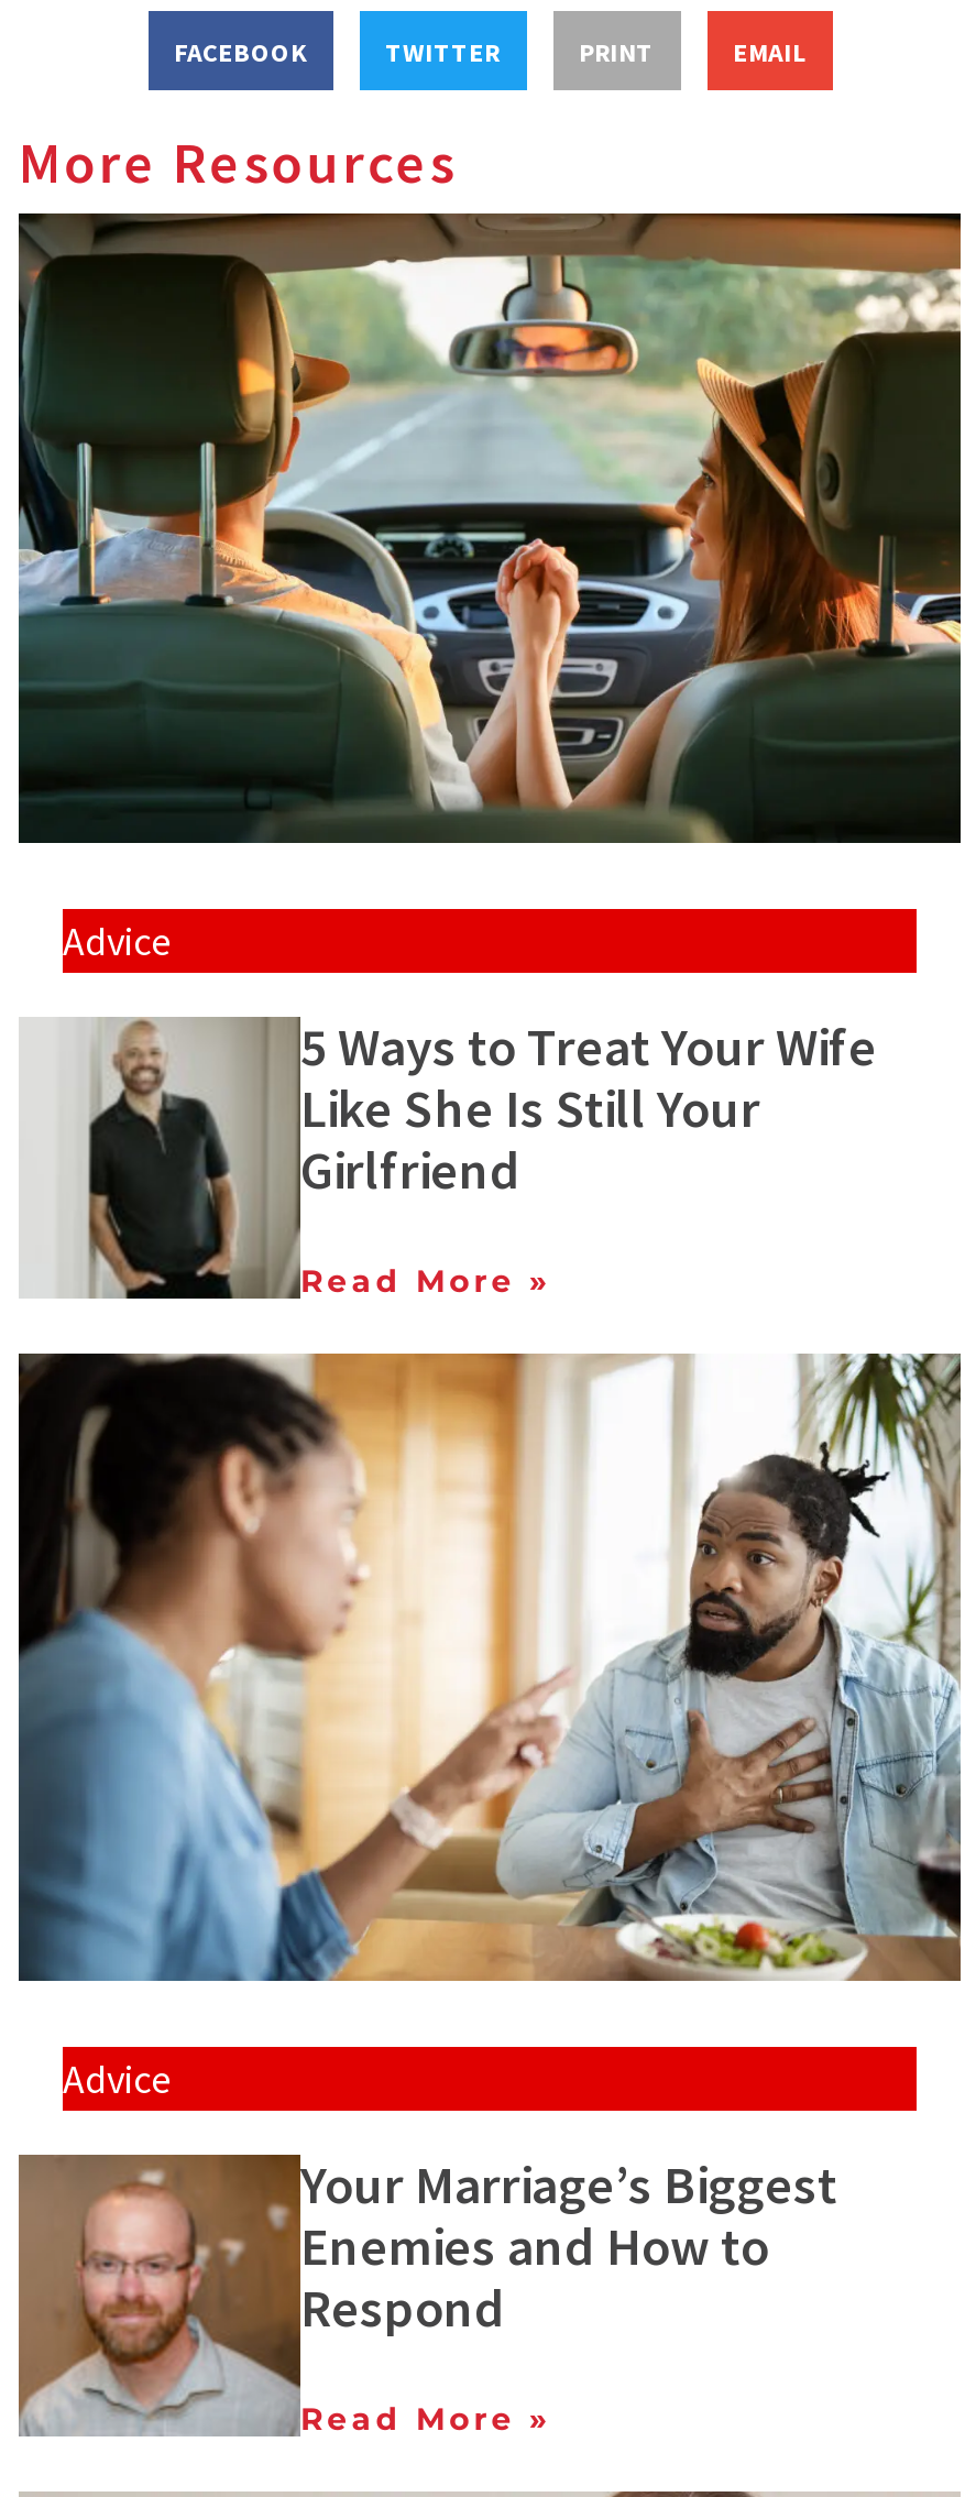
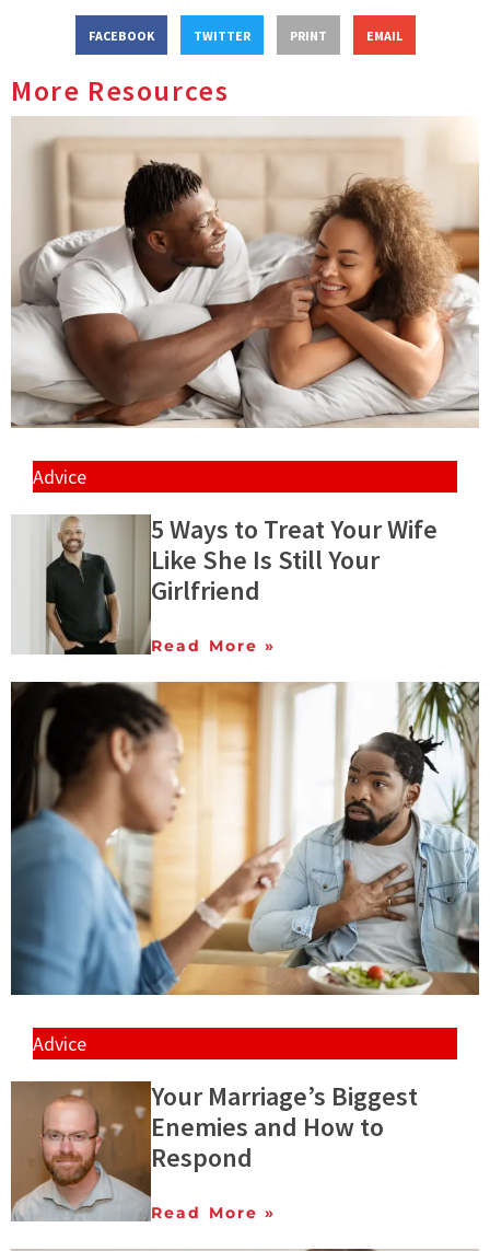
[17,211,963,845] [image] -> [10,116,480,429] [image]

